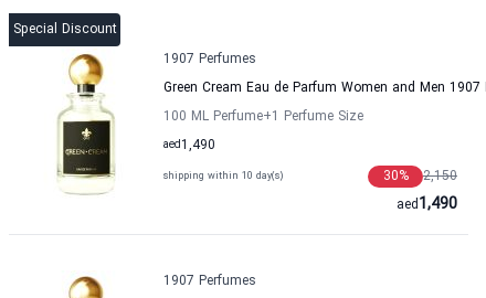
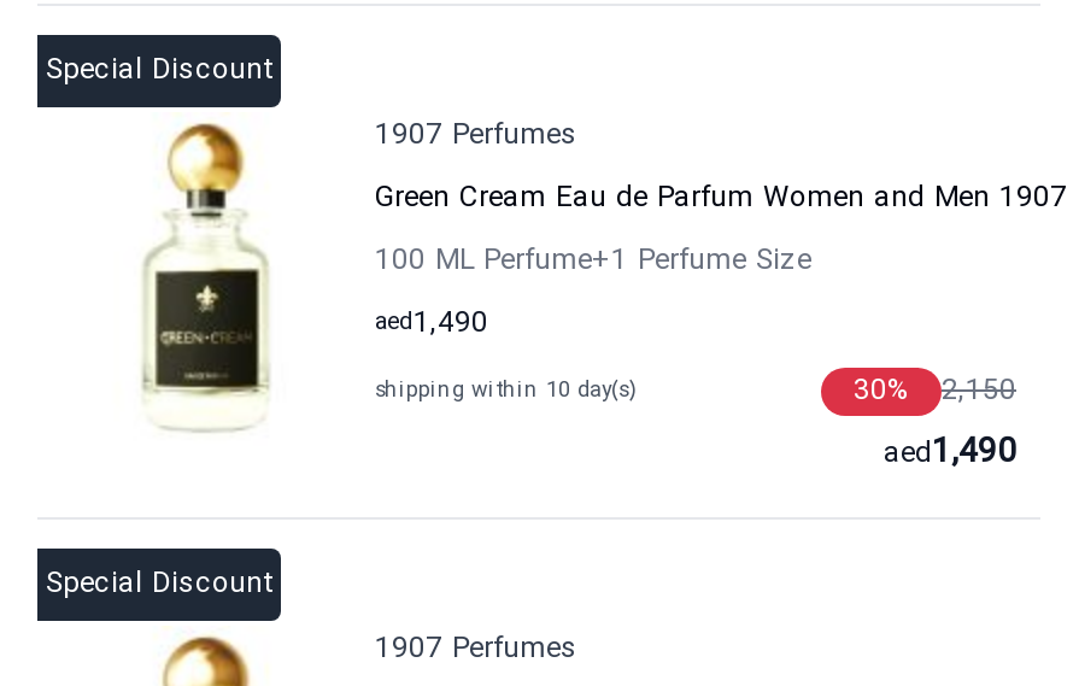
none -> [46,566,272,604] Special Discount

